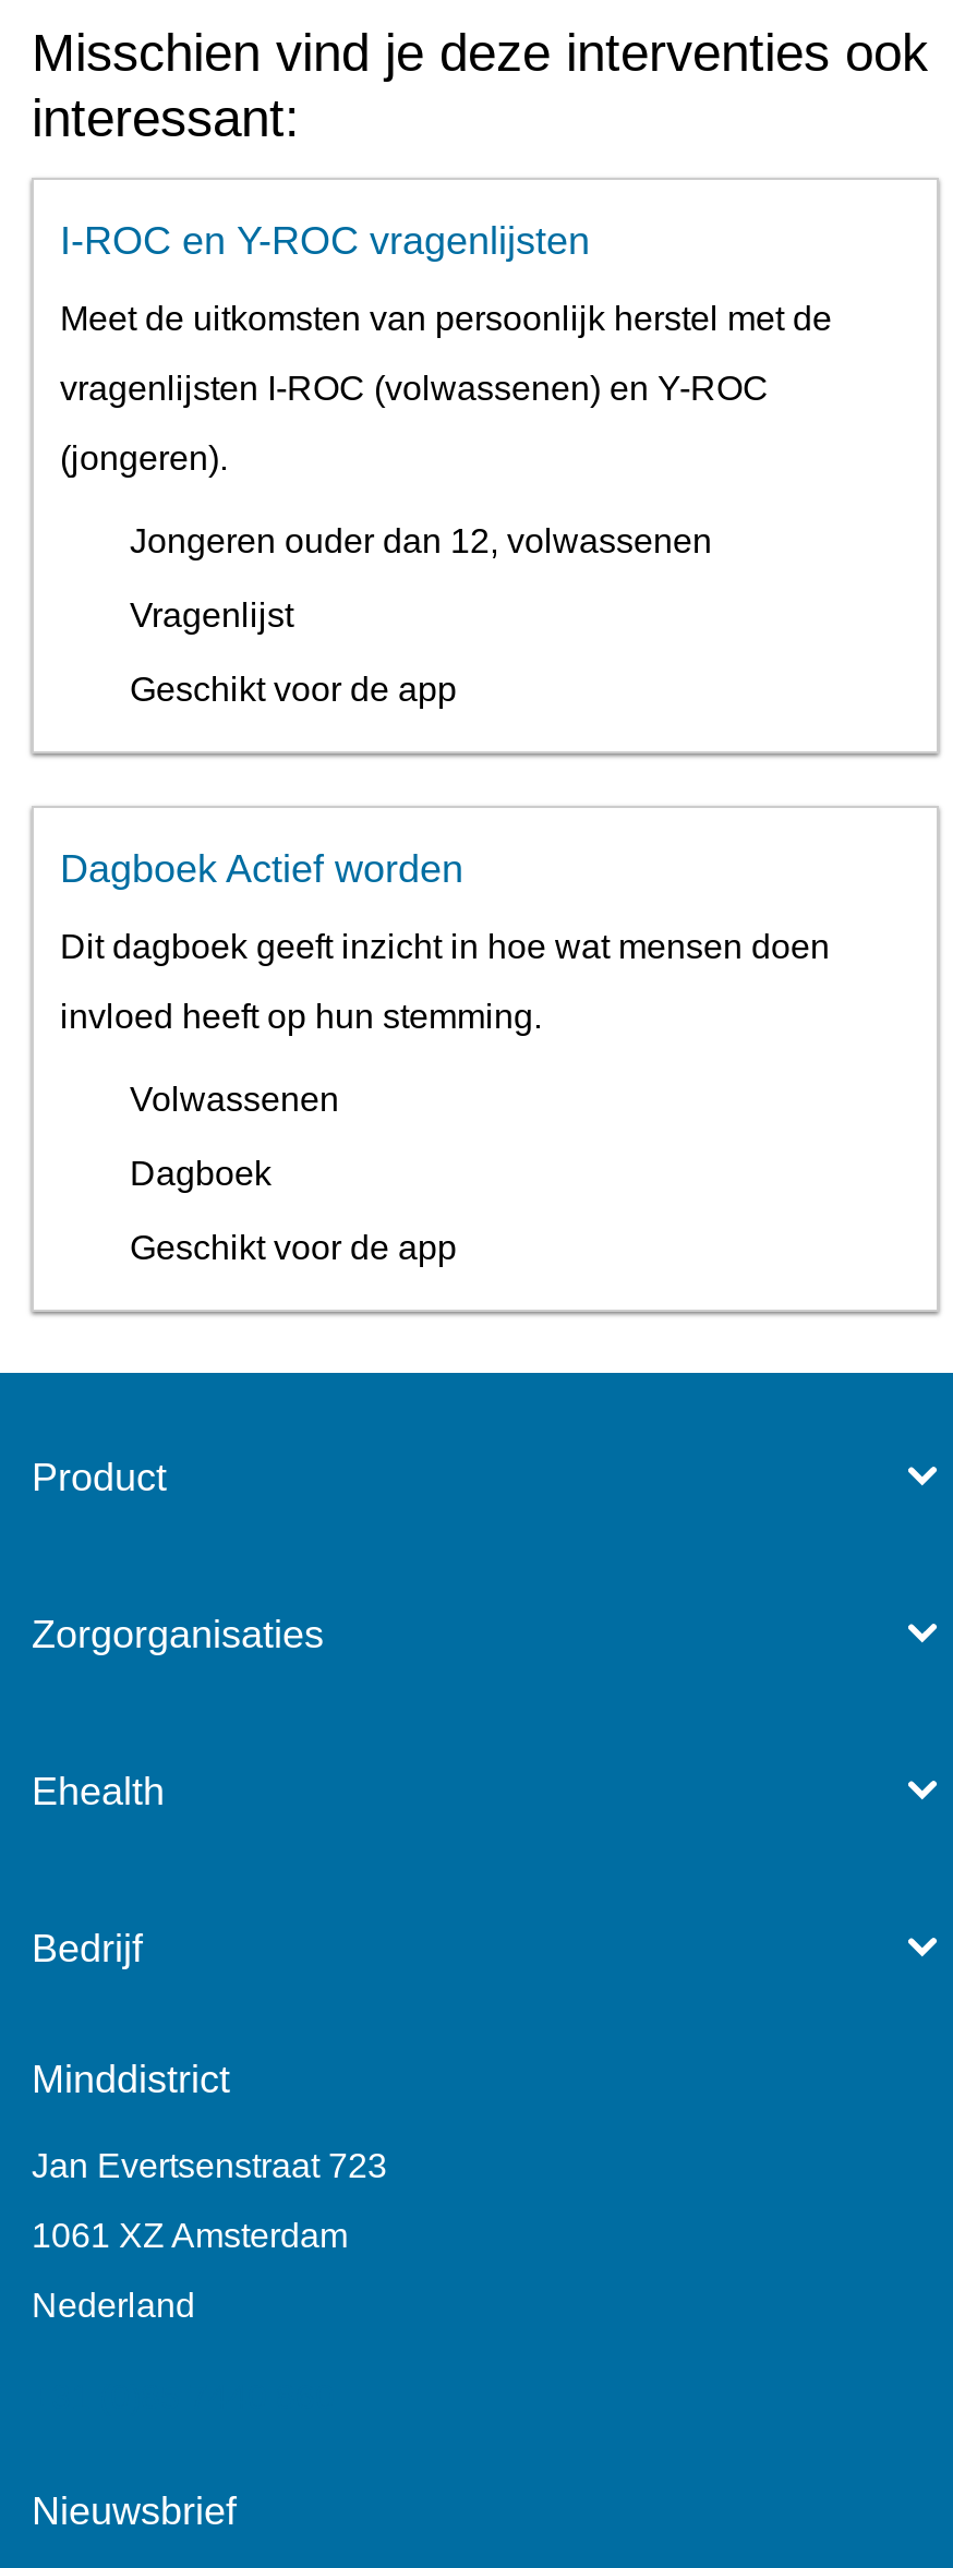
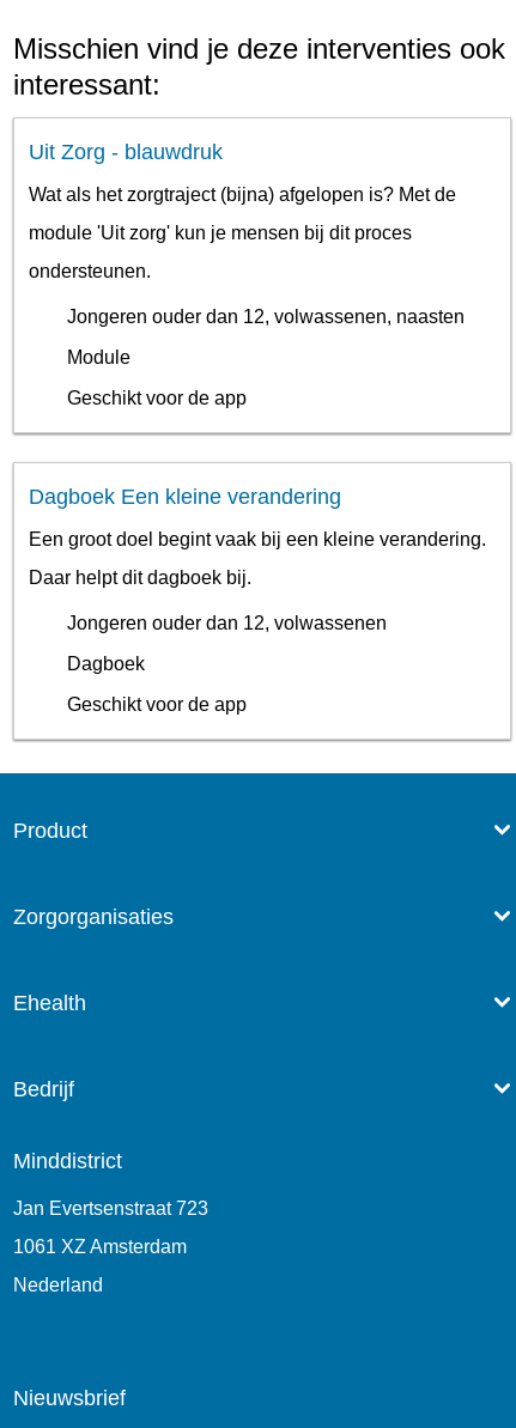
none -> [77,306,465,327] Jongeren ouder dan 12, volwassenen, naasten
[60,219,590,263] I-ROC en Y-ROC vragenlijsten -> [29,140,223,164] Uit Zorg - blauwdruk
[60,300,832,337] Meet de uitkomsten van persoonlijk herstel met de -> [29,184,456,205] Wat als het zorgtraject (bijna) afgelopen is? Met de
[60,370,769,407] vragenlijsten I-ROC (volwassenen) en Y-ROC -> [29,223,412,243] module 'Uit zorg' kun je mensen bij dit proces
[60,439,228,477] (jongeren). -> [29,261,151,281] ondersteunen.
moved [147,522,712,559] -> [77,613,387,633]: Jongeren ouder dan 12, volwassenen
[152,596,293,634] Vragenlijst -> [83,347,130,367] Module
[60,847,463,891] Dagboek Actief worden -> [29,485,341,509] Dagboek Een kleine verandering
[60,928,830,965] Dit dagboek geeft inzicht in hoe wat mensen doen -> [29,529,486,549] Een groot doel begint vaak bij een kleine verandering.
[60,998,542,1035] invloed heeft op hun stemming. -> [29,567,251,588] Daar helpt dit dagboek bij.
[152,1081,339,1118] Volwassenen -> none

